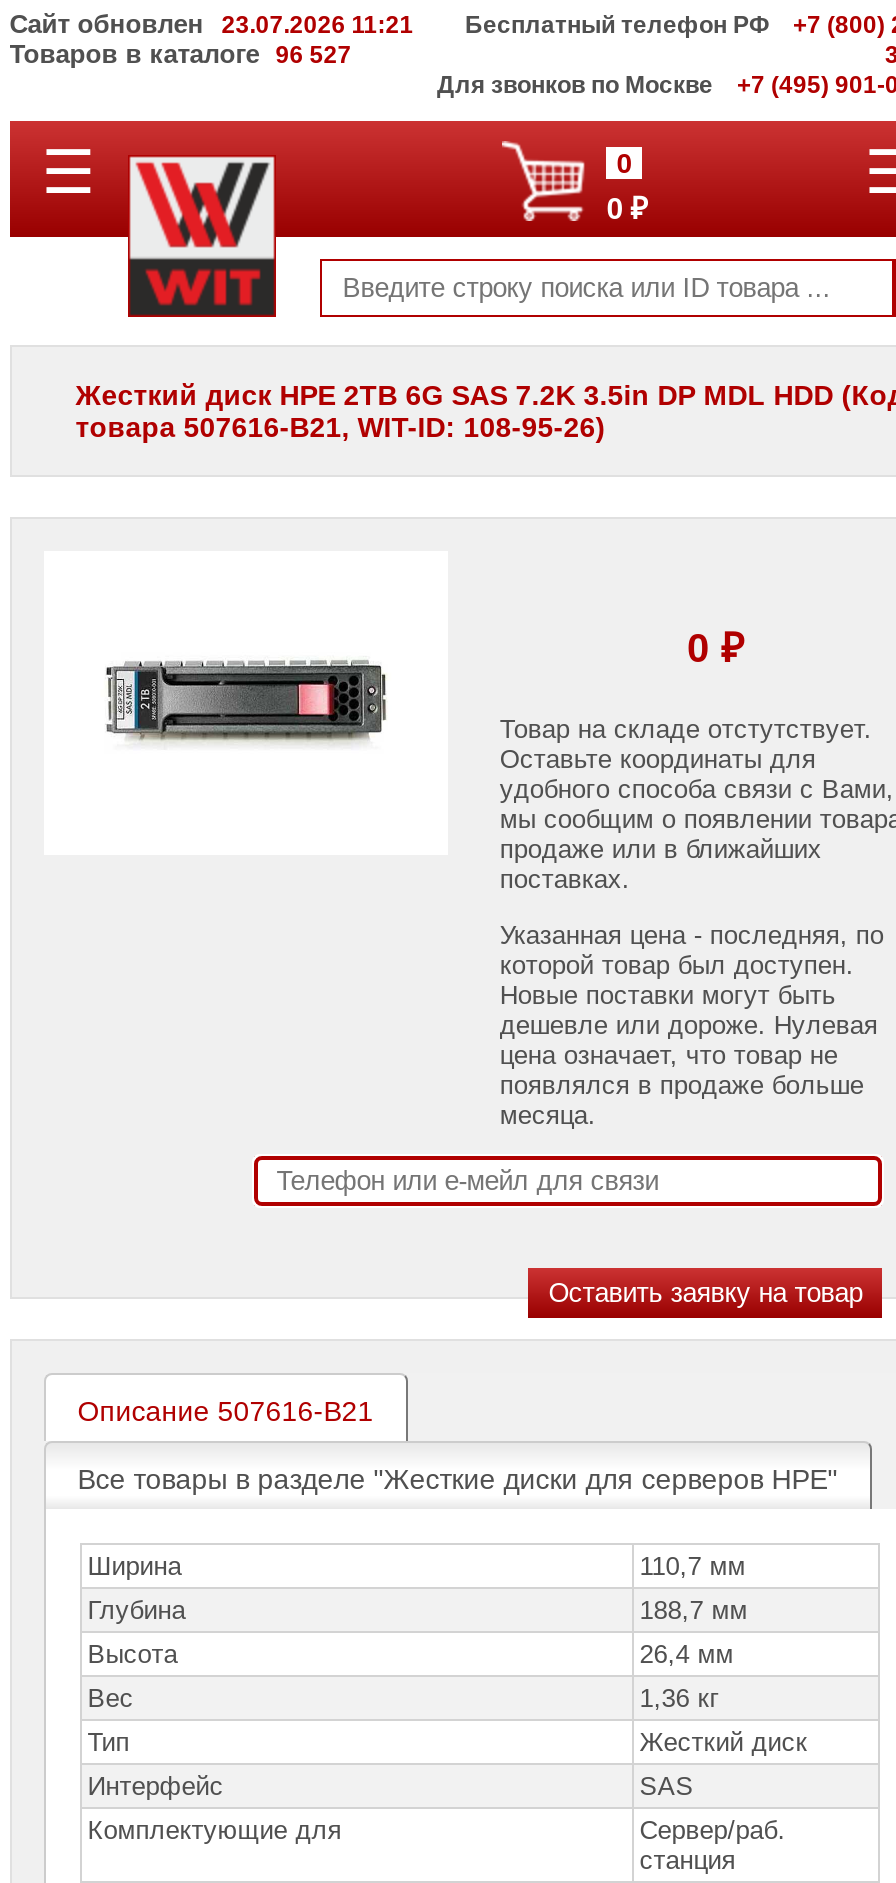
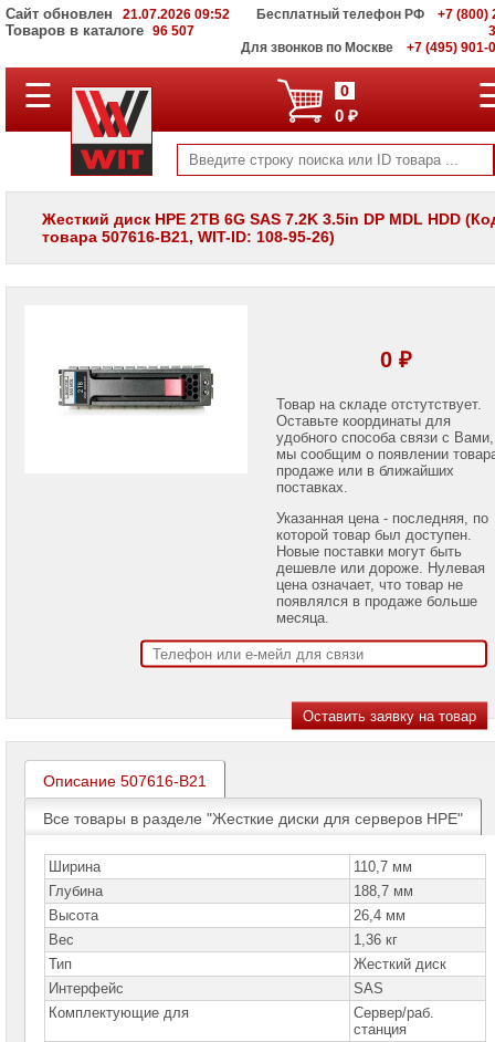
[10,9,414,39] Сайт обновлен 23.07.2026 11:21 -> [5,6,230,22] Сайт обновлен 21.07.2026 09:52
[10,39,352,69] Товаров в каталоге 96 527 -> [5,22,194,39] Товаров в каталоге 96 507

